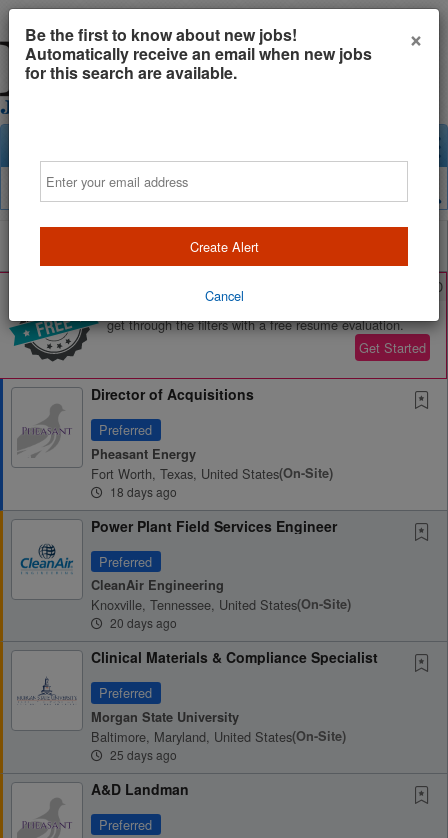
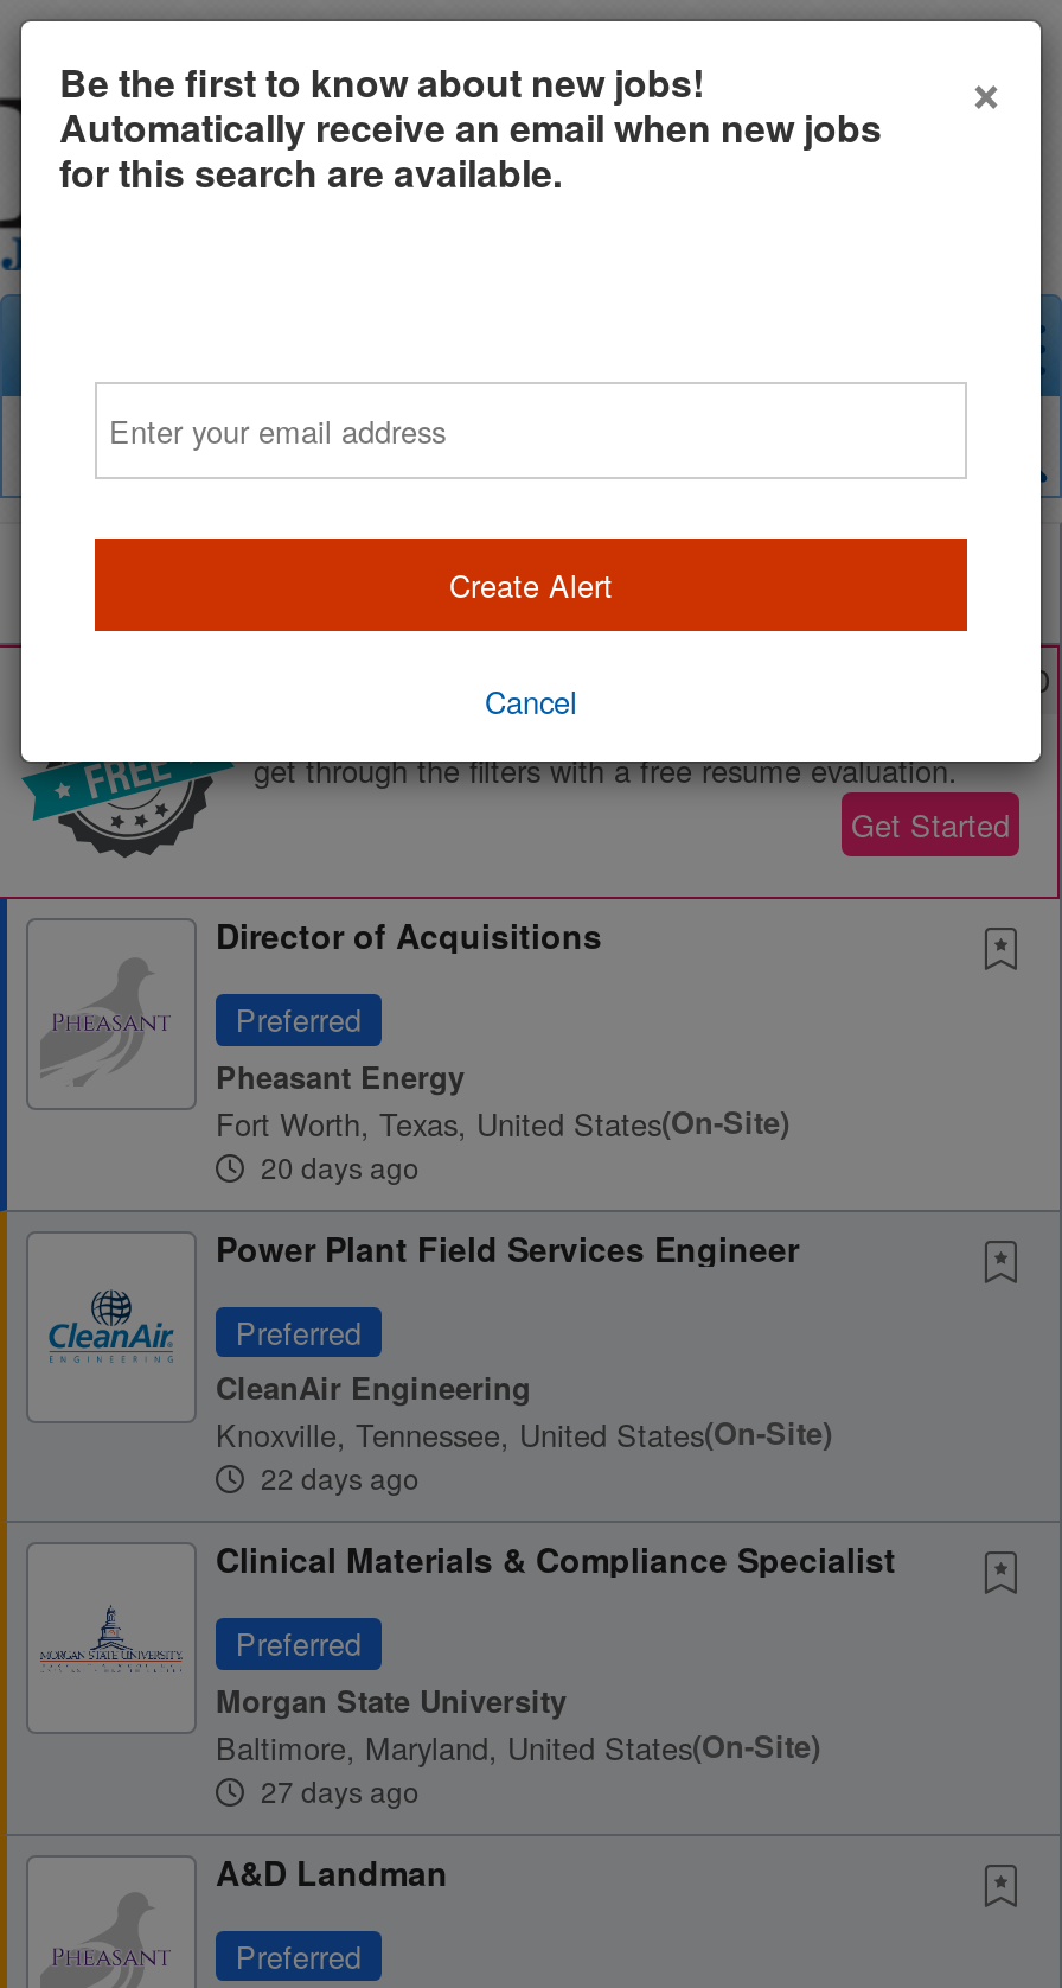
[107,482,177,499] 18 days ago -> [254,1145,420,1185] 20 days ago
[107,614,177,631] 20 days ago -> [254,1457,420,1497] 22 days ago
[107,746,177,763] 25 days ago -> [254,1769,420,1809] 27 days ago

